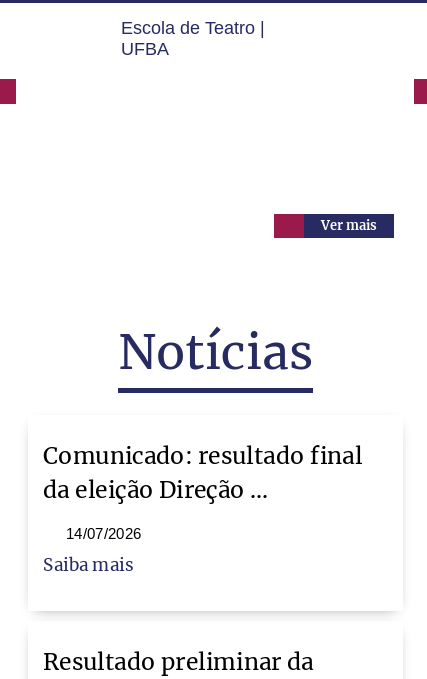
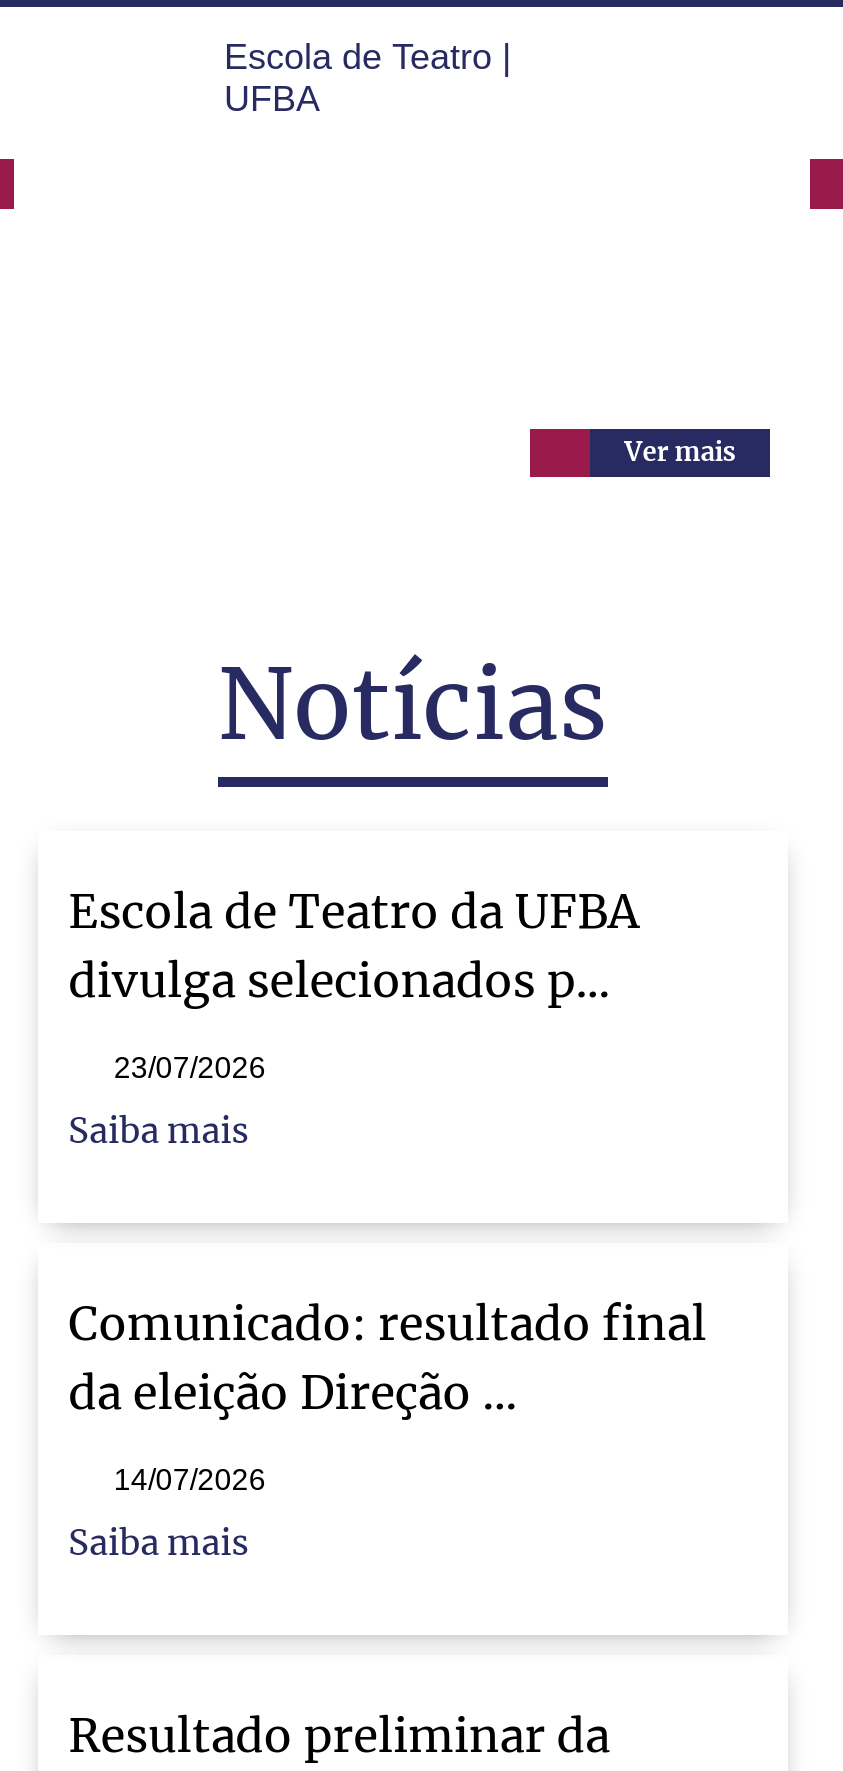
none -> [67,882,639,1151] Escola de Teatro da UFBA | divulga selecionados p... | 23/07/2026 | Saiba mais

